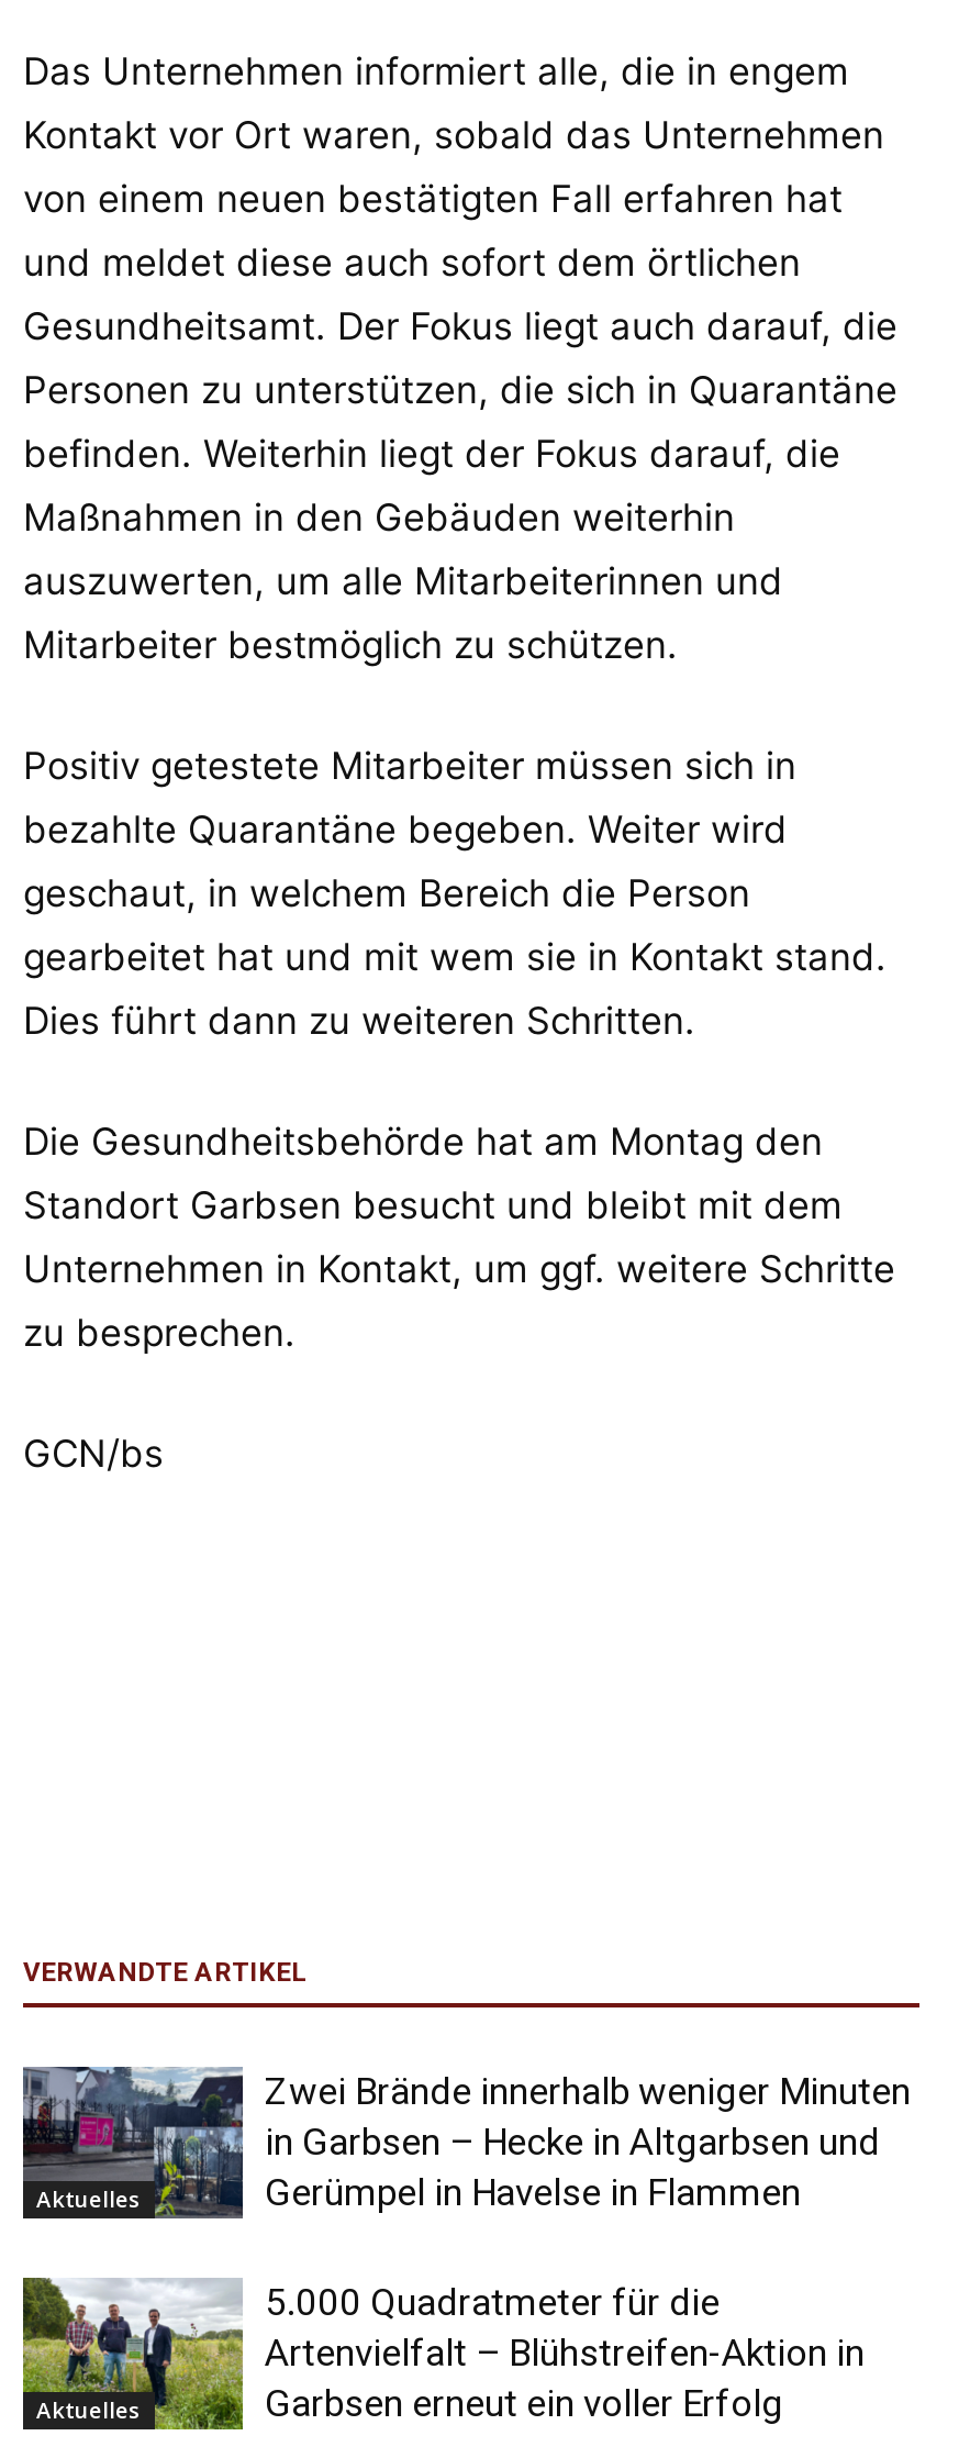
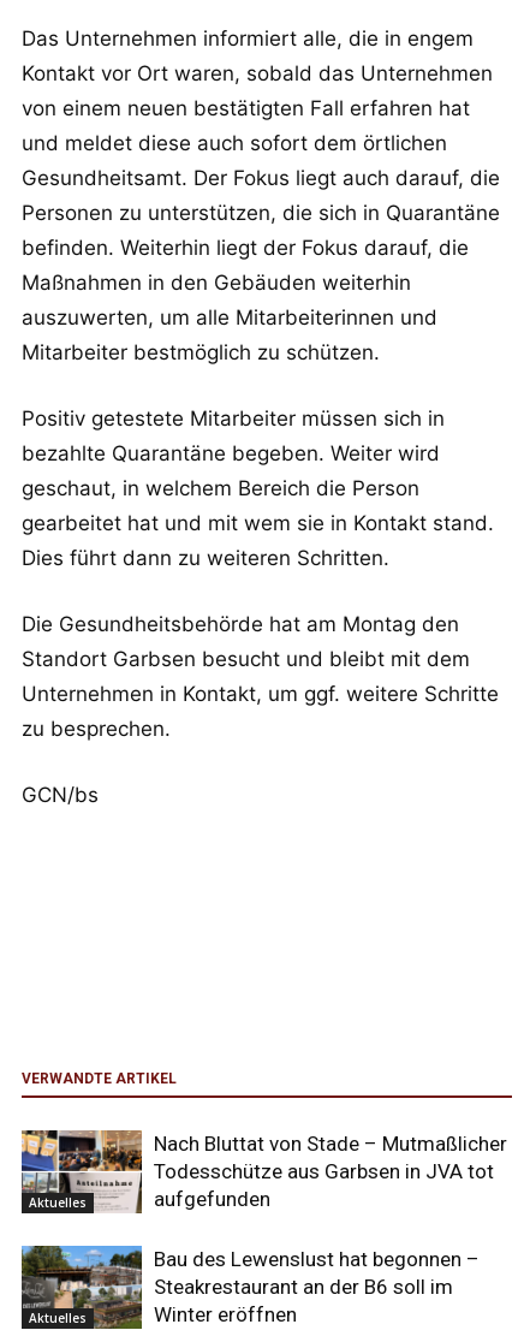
[21,2065,911,2221] [image] | Zwei Brände innerhalb weniger Minuten | in Garbsen – Hecke in Altgarbsen und | Gerümpel in Havelse in Flammen -> [20,1129,507,1213] [image] | Nach Bluttat von Stade – Mutmaßlicher | Todesschütze aus Garbsen in JVA tot | aufgefunden
[21,2276,865,2432] [image] | 5.000 Quadratmeter für die | Artenvielfalt – Blühstreifen-Aktion in | Garbsen erneut ein voller Erfolg -> [20,1245,480,1329] [image] | Bau des Lewenslust hat begonnen – | Steakrestaurant an der B6 soll im | Winter eröffnen

